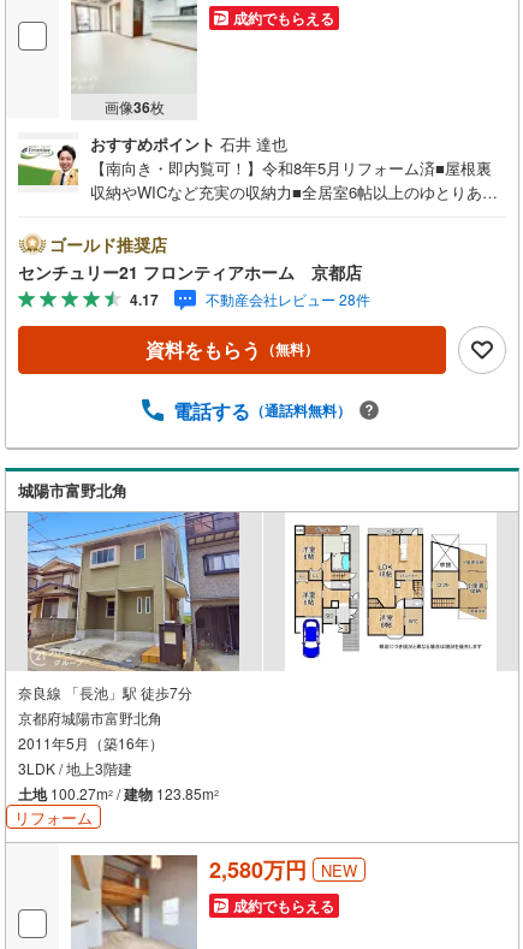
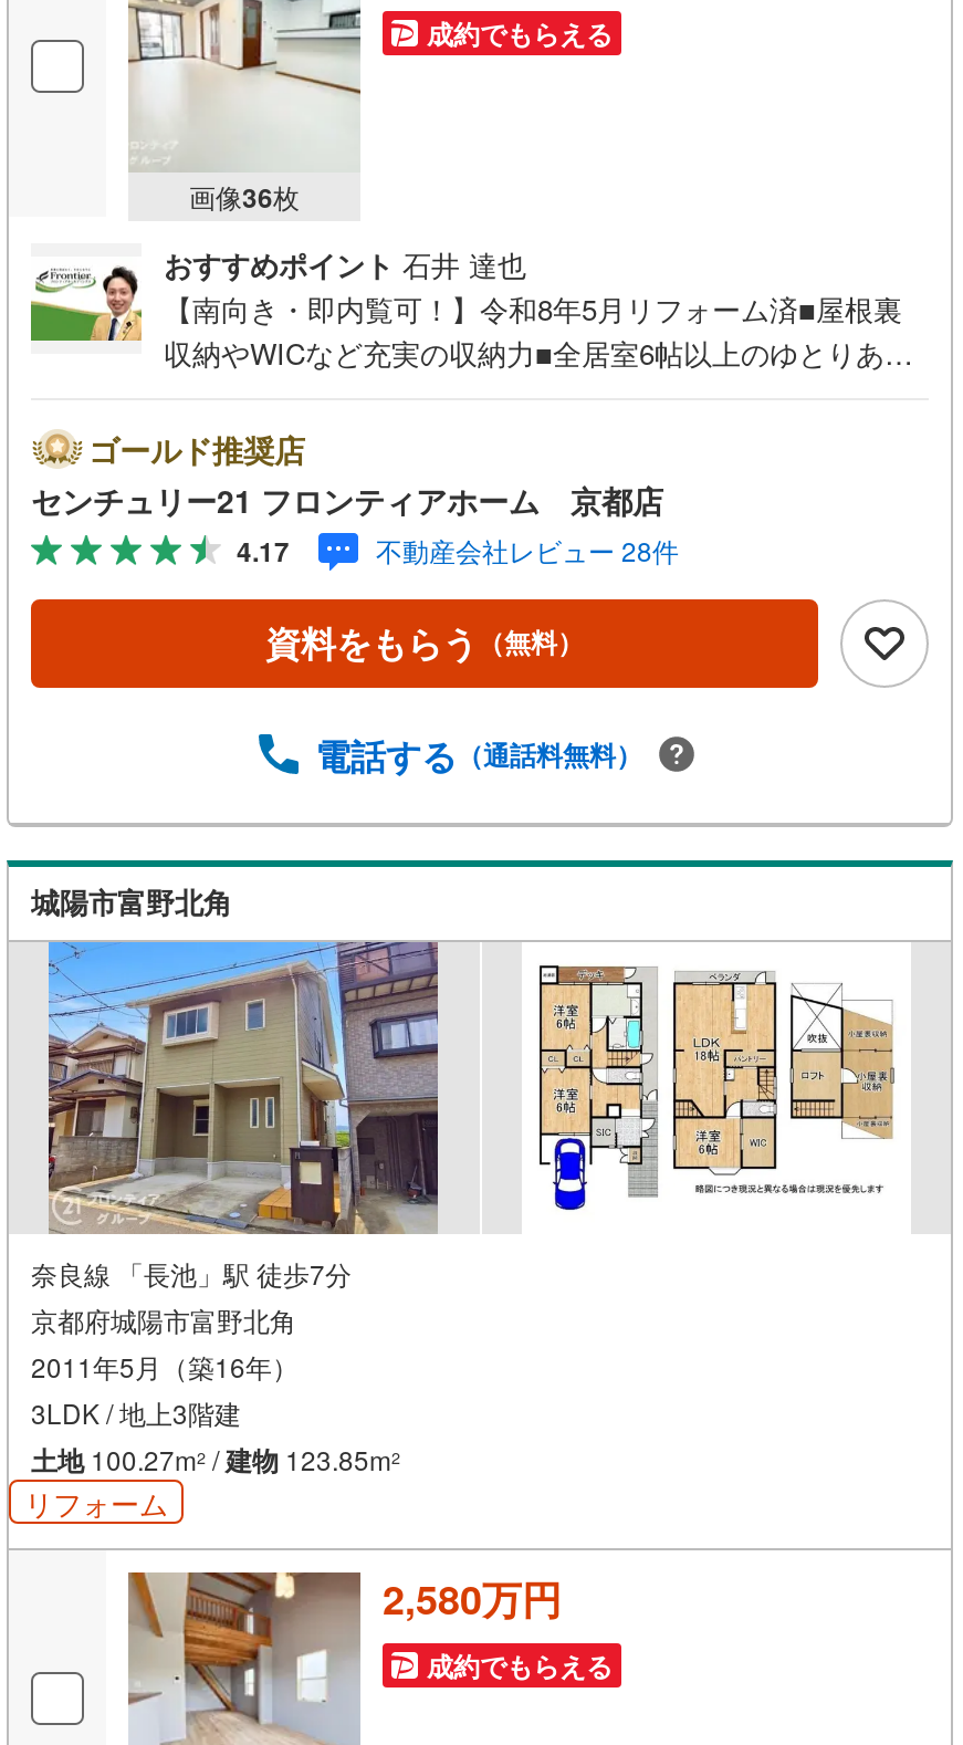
[321,859,357,881] NEW -> none

